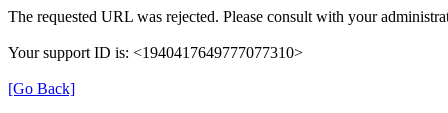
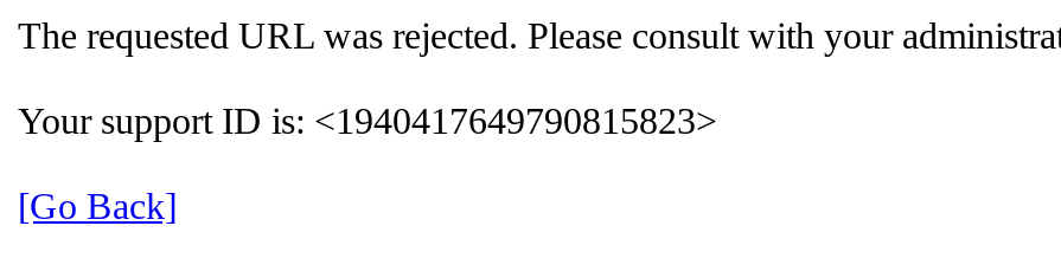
[8,44,303,61] Your support ID is: <1940417649777077310> -> [18,101,717,141] Your support ID is: <1940417649790815823>

